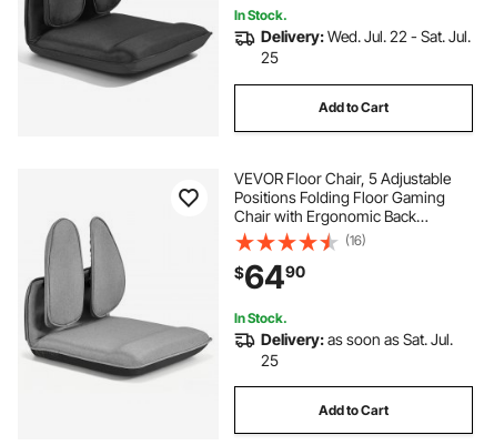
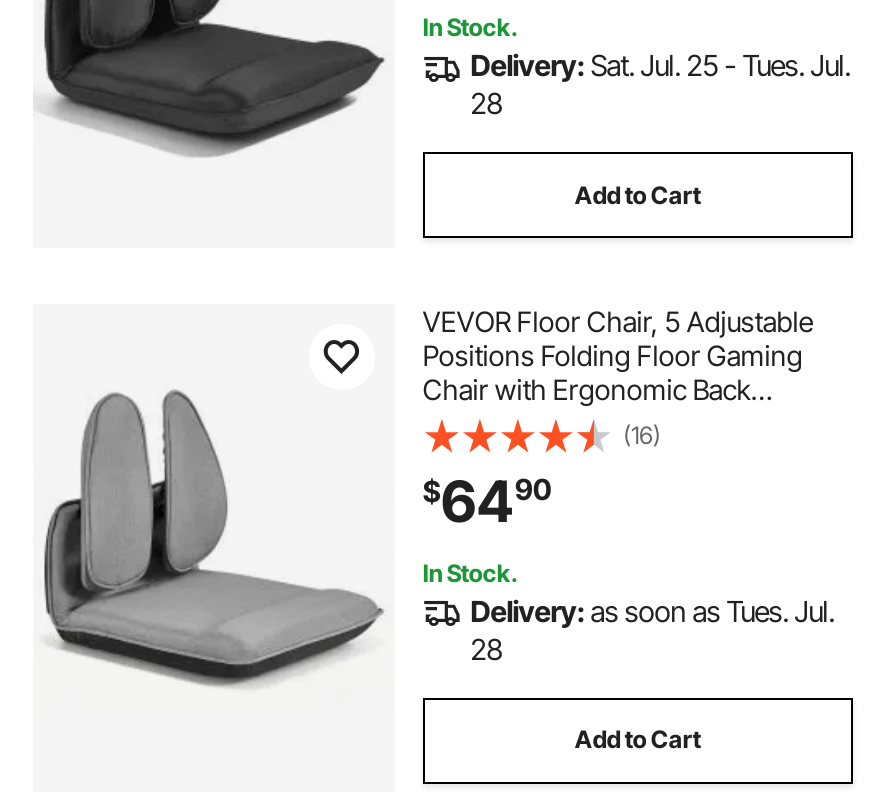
[261,27,470,46] Delivery: Wed. Jul. 22 - Sat. Jul. -> [470,49,850,83] Delivery: Sat. Jul. 25 - Tues. Jul.
[261,48,278,67] 25 -> [470,87,502,121] 28
[261,330,453,349] Delivery: as soon as Sat. Jul. -> [470,594,834,628] Delivery: as soon as Tues. Jul.
[261,351,278,370] 25 -> [470,632,502,666] 28

